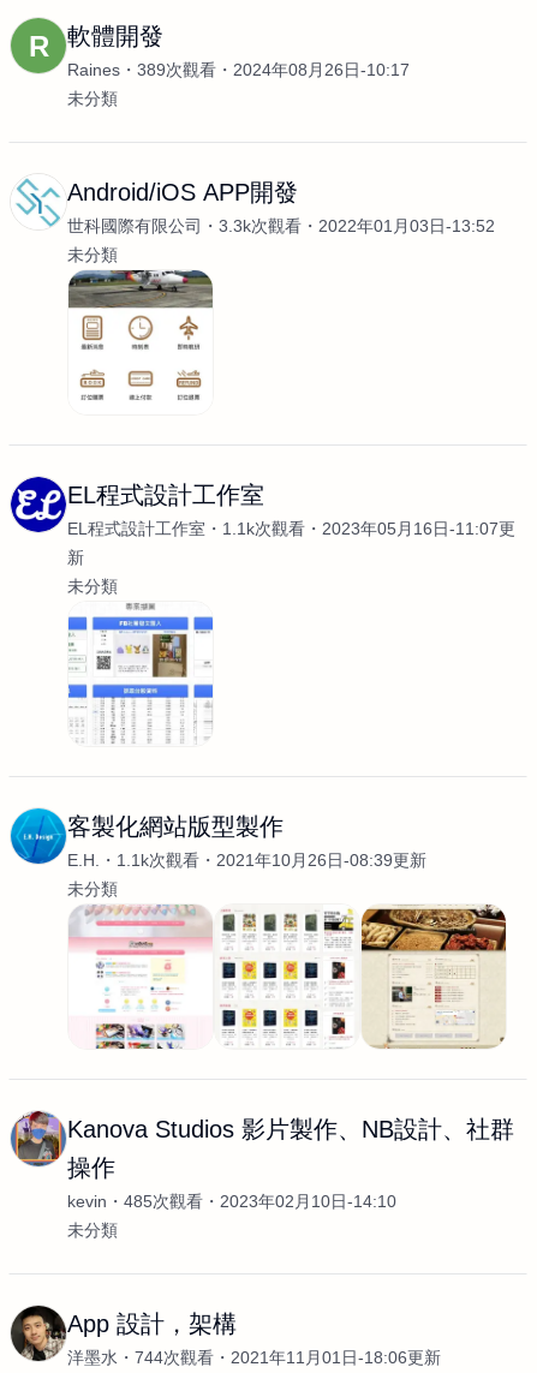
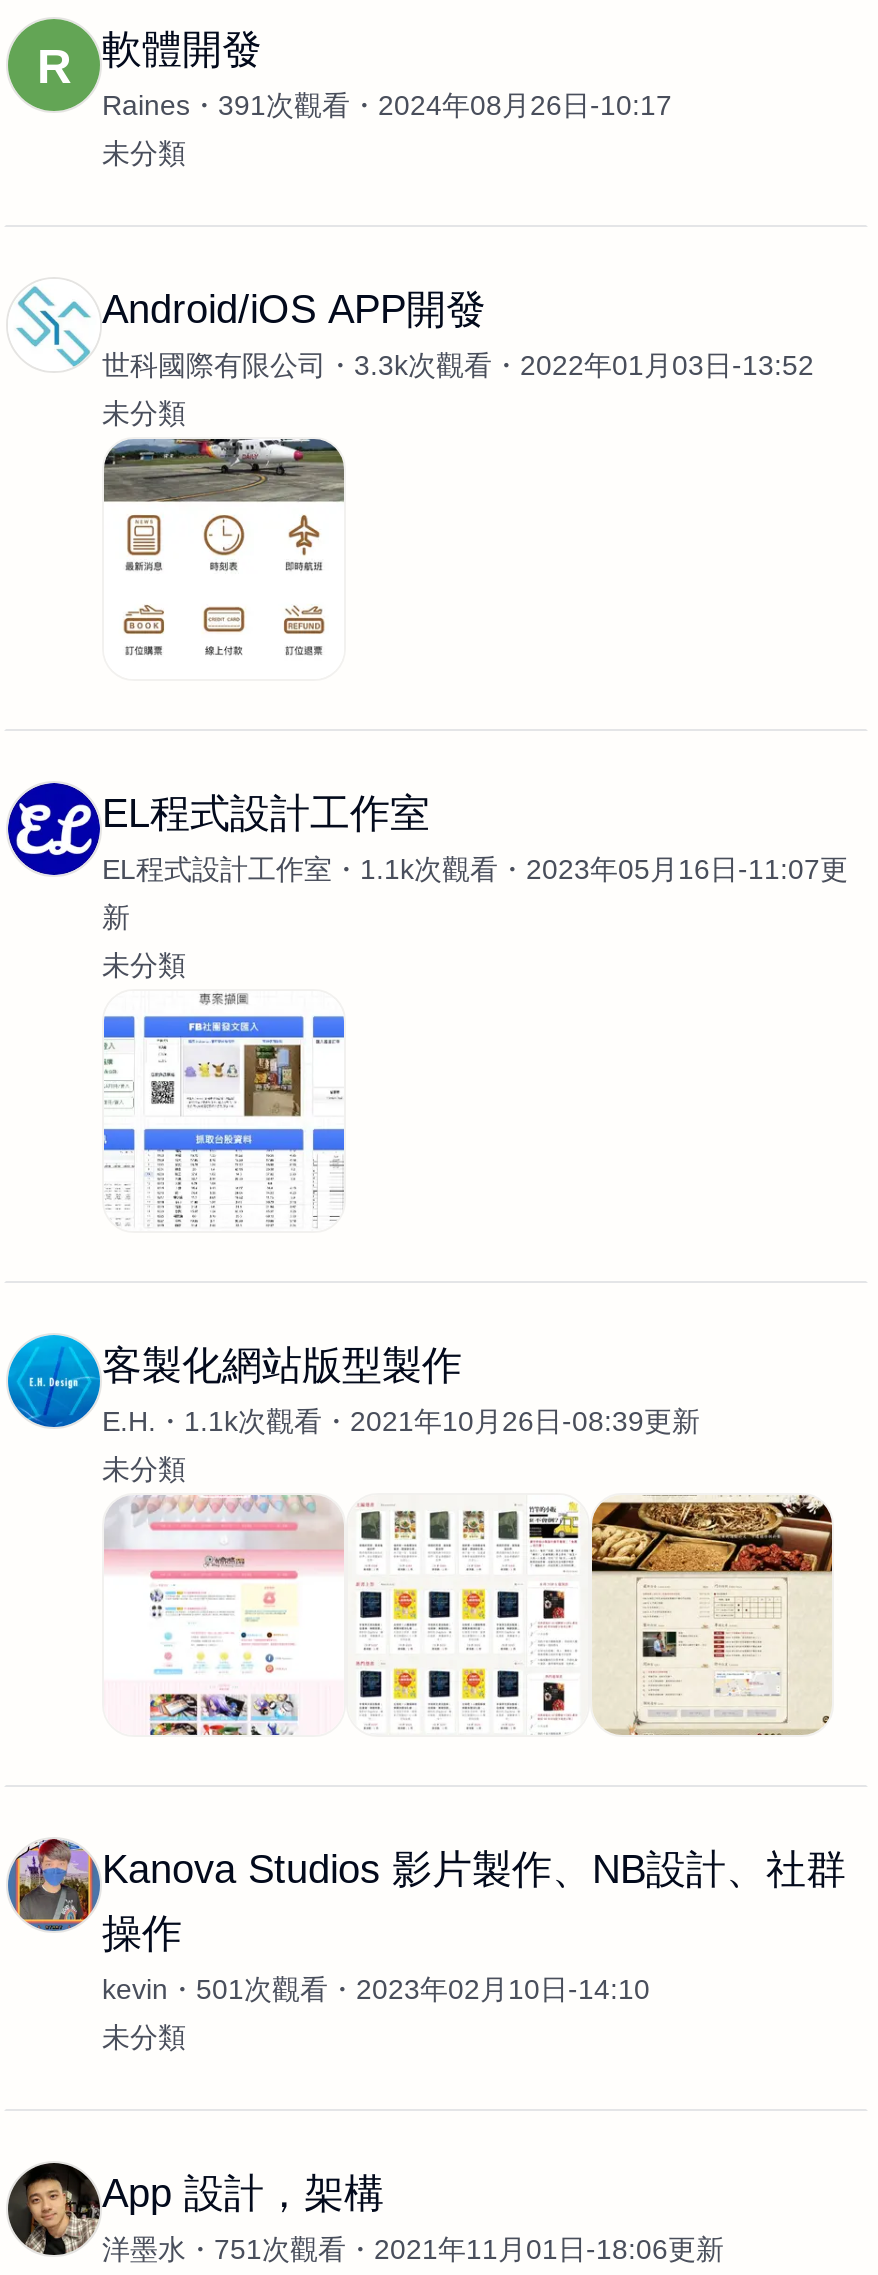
[67,60,410,79] Raines 389次觀看 2024年08月26日-10:17 -> [102,89,672,121] Raines 391次觀看 2024年08月26日-10:17
[67,1192,396,1211] kevin 485次觀看 2023年02月10日-14:10 -> [102,1973,650,2005] kevin 501次觀看 2023年02月10日-14:10
[67,1348,441,1367] 洋墨水 744次觀看 2021年11月01日-18:06更新 -> [102,2233,724,2265] 洋墨水 751次觀看 2021年11月01日-18:06更新

